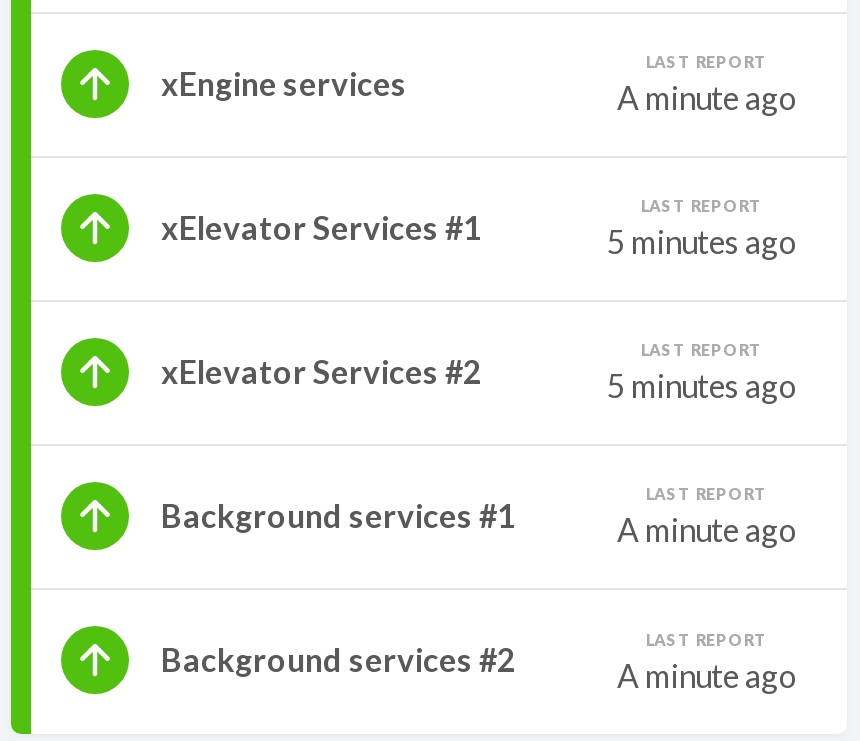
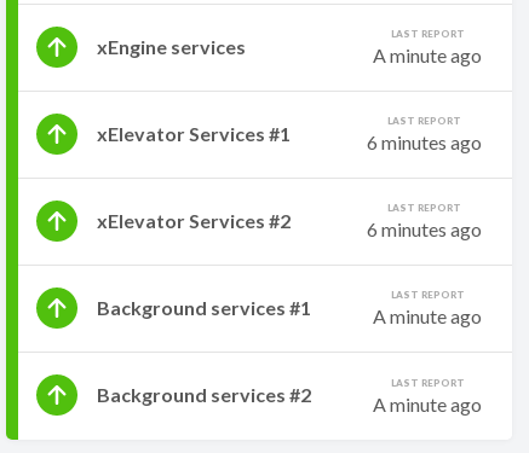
[607,223,797,261] 5 minutes ago -> [367,131,482,154] 6 minutes ago
[607,367,797,405] 5 minutes ago -> [367,218,482,241] 6 minutes ago

